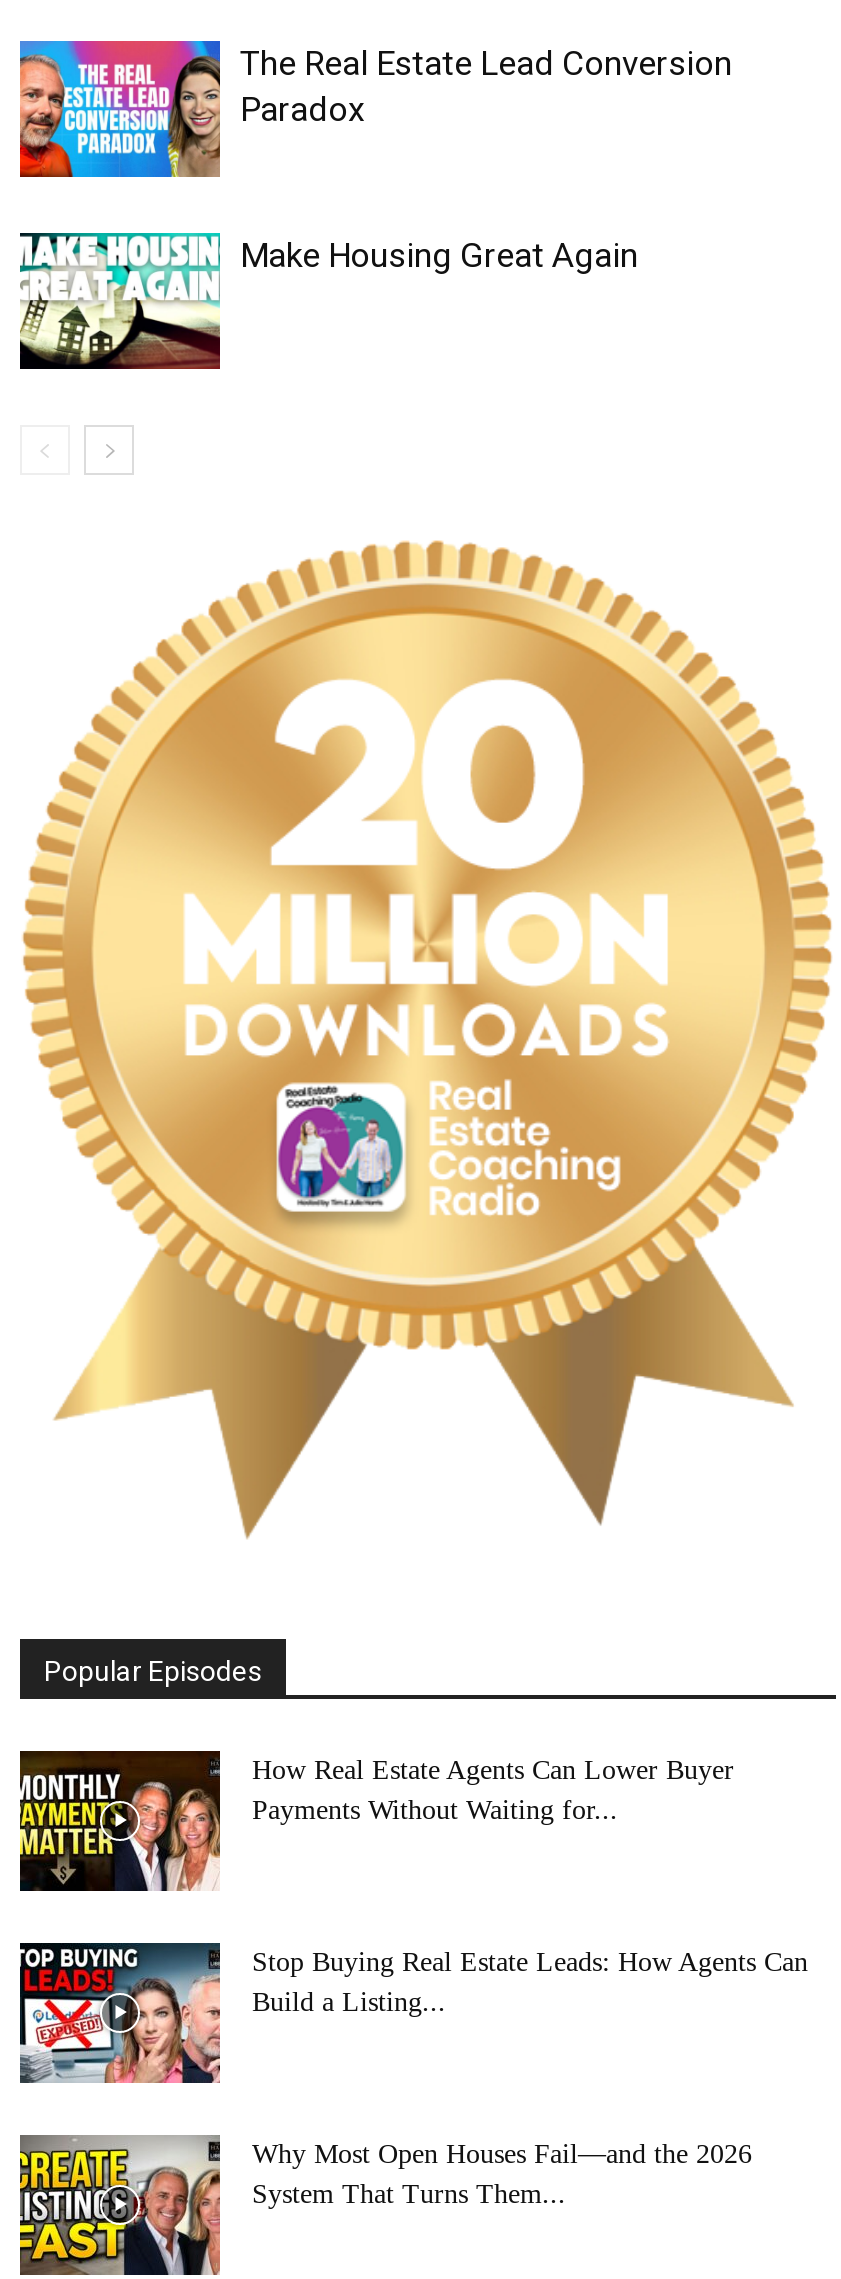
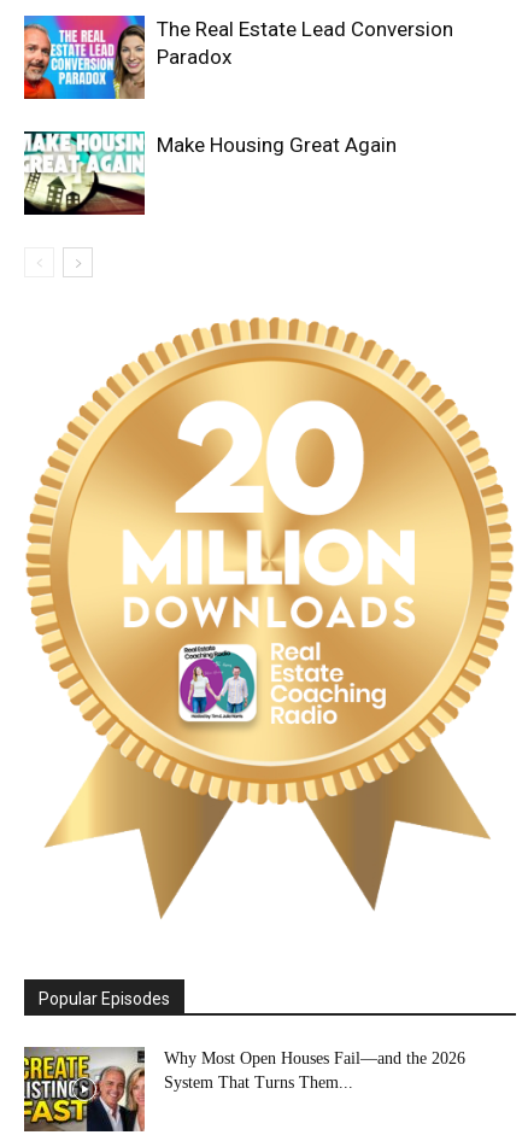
[18,1750,734,1894] [image] | How Real Estate Agents Can Lower Buyer | Payments Without Waiting for... -> none
[18,1940,808,2086] [image] | Stop Buying Real Estate Leads: How Agents Can | Build a Listing... -> none

